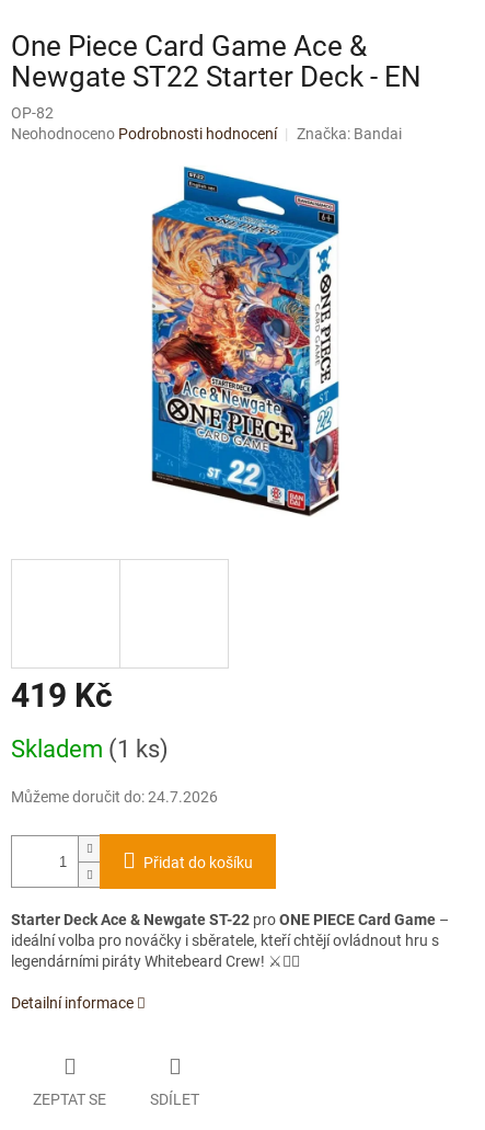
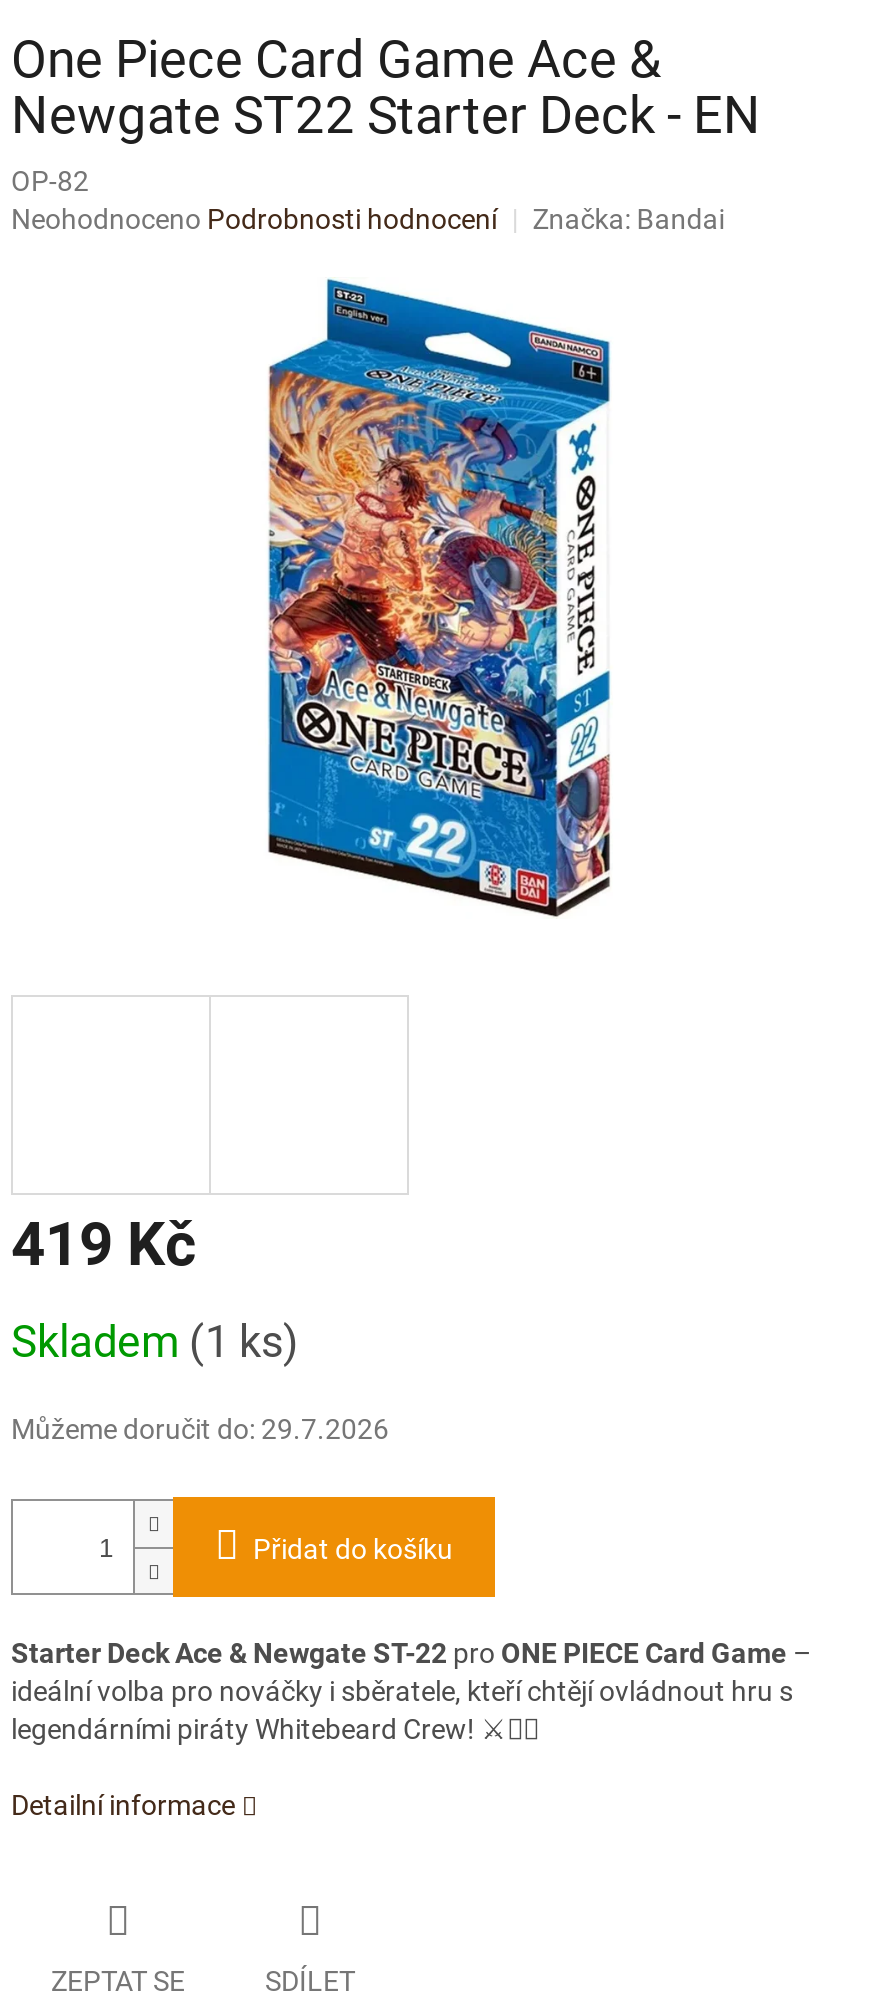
[11,788,218,806] Můžeme doručit do: 24.7.2026 -> [11,1414,389,1446] Můžeme doručit do: 29.7.2026

